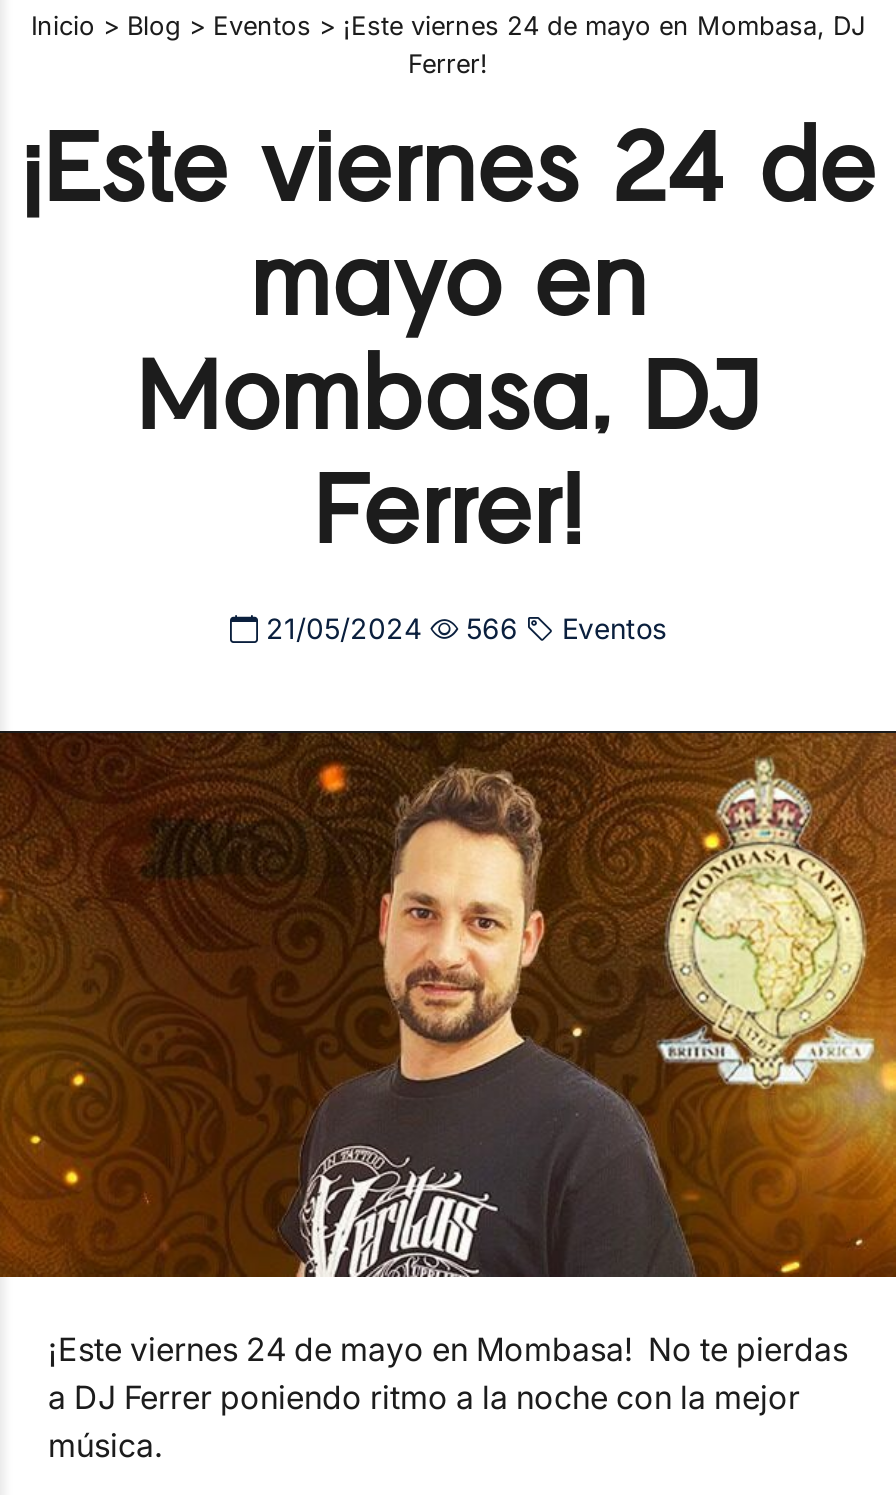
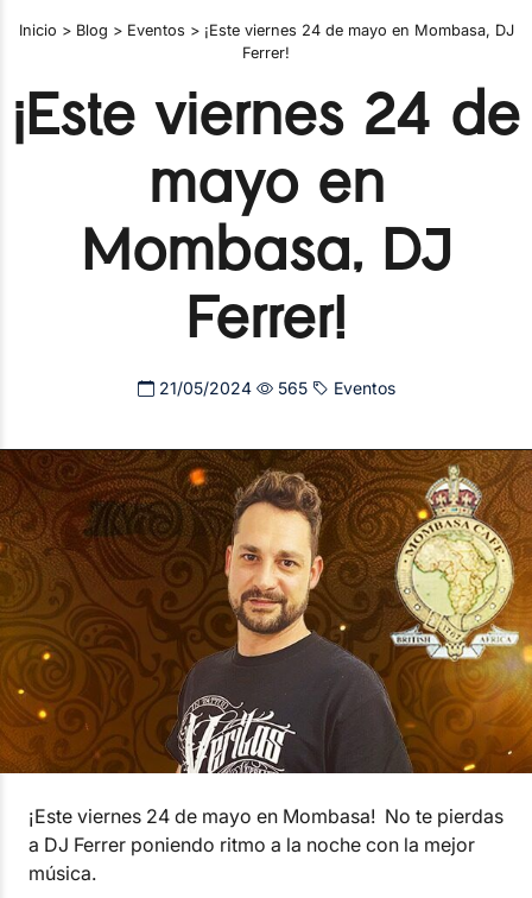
[258,611,666,645] 21/05/2024 566 Eventos -> [154,378,395,398] 21/05/2024 565 Eventos

